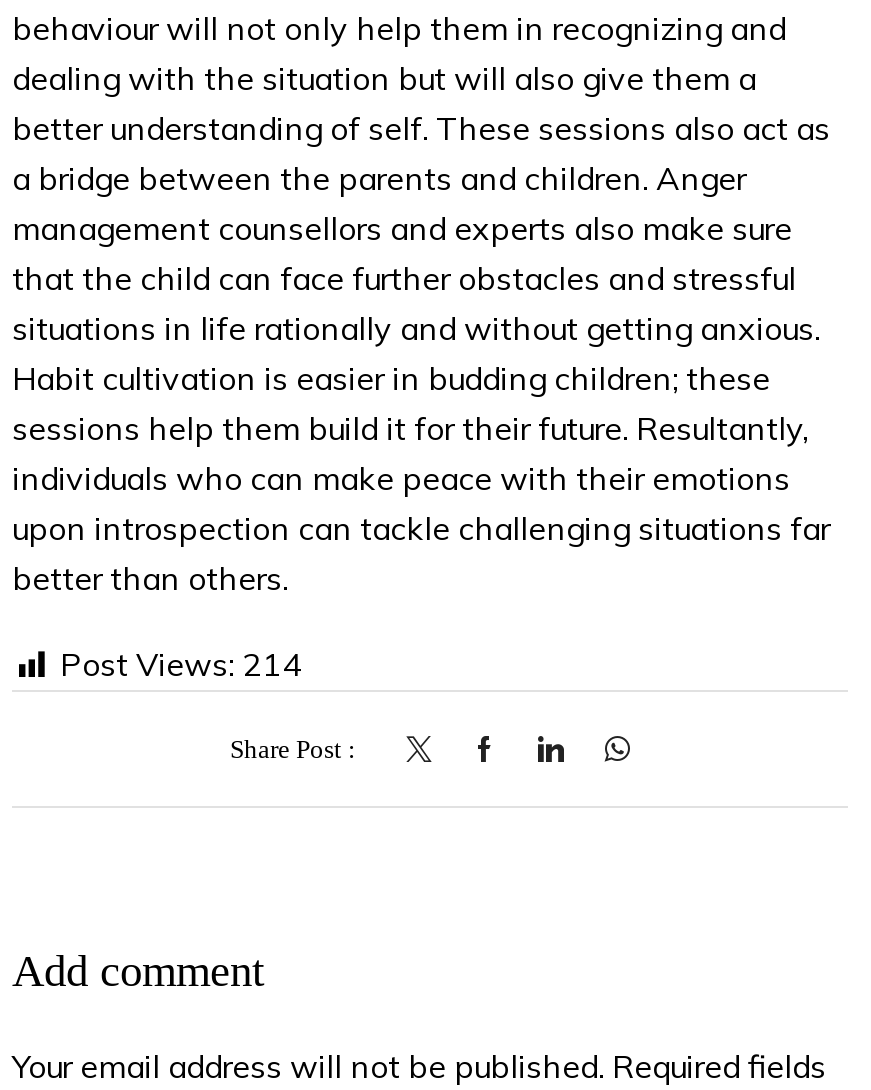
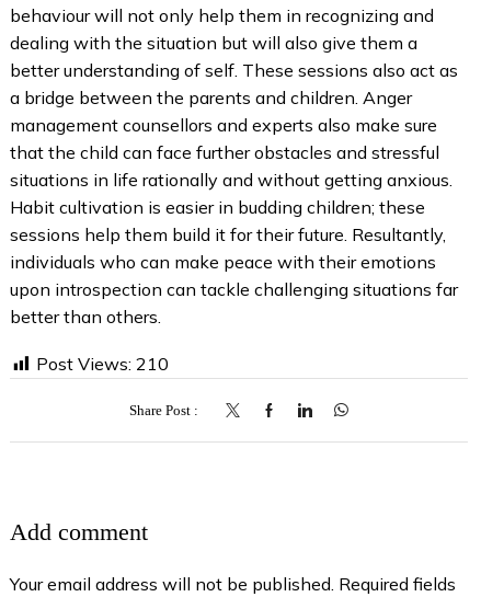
[60,645,302,685] Post Views: 214 -> [36,353,169,375] Post Views: 210

